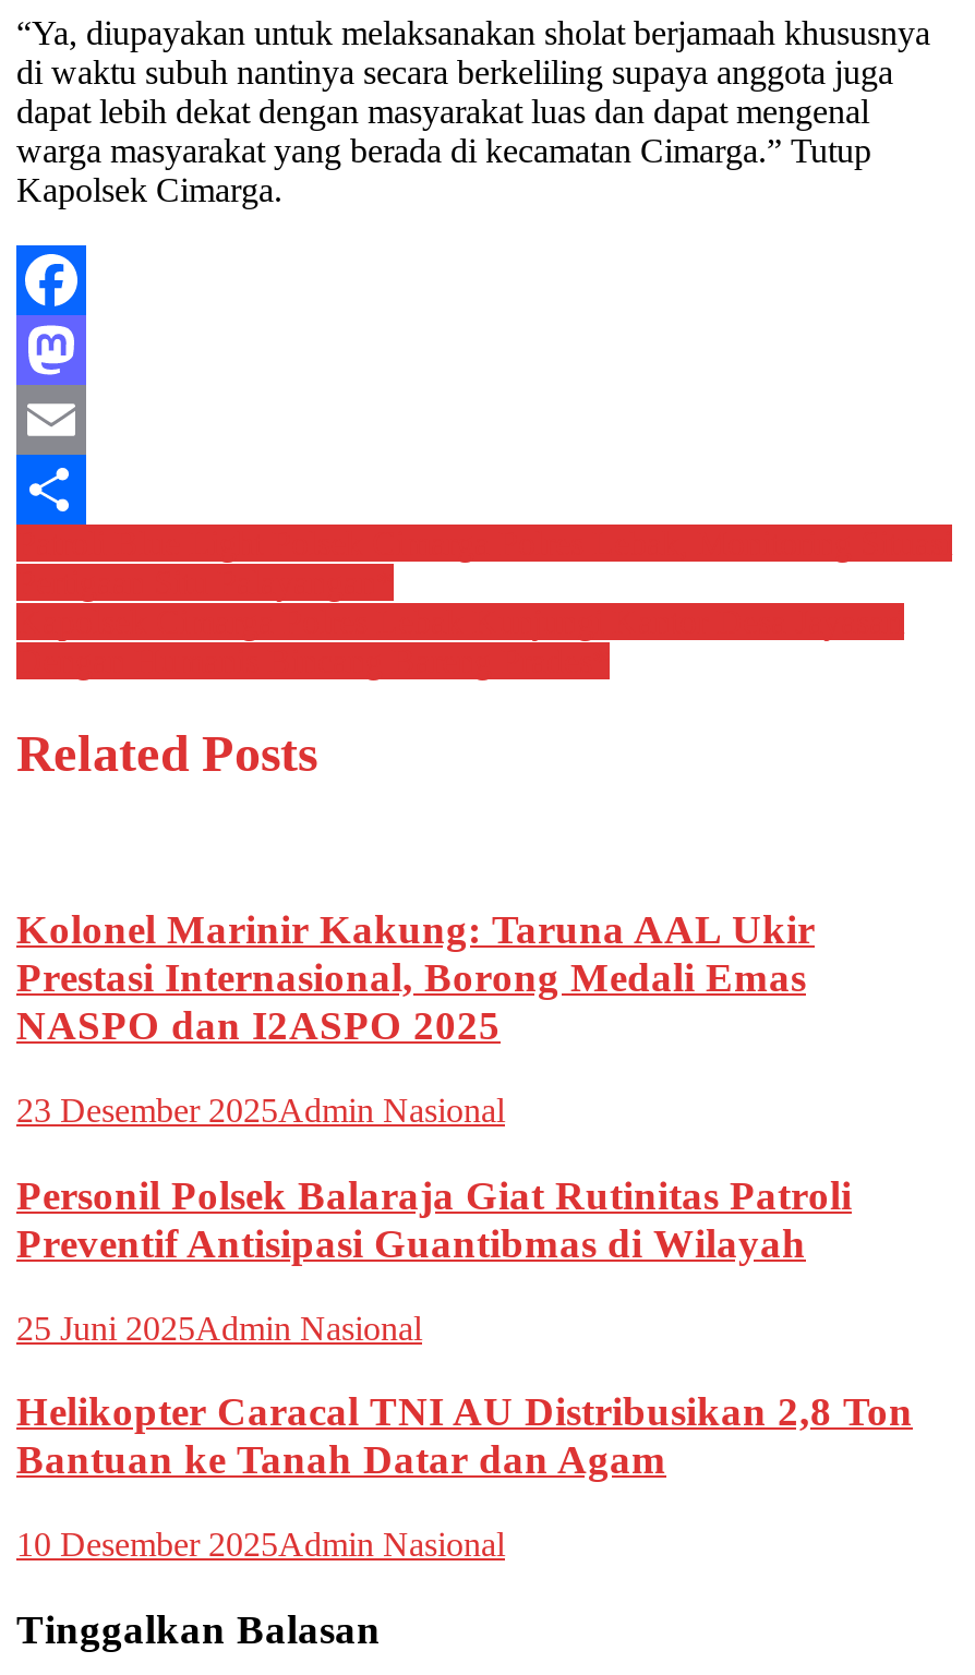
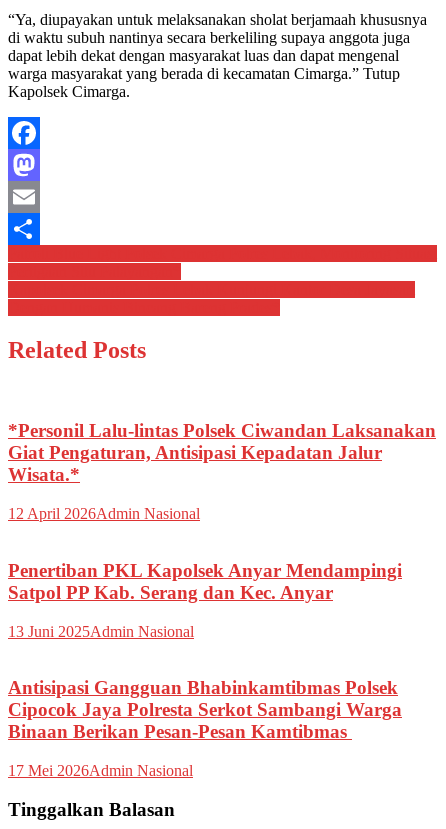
[16,907,815,1049] Kolonel Marinir Kakung: Taruna AAL Ukir | Prestasi Internasional, Borong Medali Emas | NASPO dan I2ASPO 2025 -> [8,420,436,485] *Personil Lalu-lintas Polsek Ciwandan Laksanakan | Giat Pengaturan, Antisipasi Kepadatan Jalur | Wisata.*
[16,1092,505,1129] 23 Desember 2025Admin Nasional -> [8,505,200,522] 12 April 2026Admin Nasional
[16,1172,852,1266] Personil Polsek Balaraja Giat Rutinitas Patroli | Preventif Antisipasi Guantibmas di Wilayah -> [8,560,402,603] Penertiban PKL Kapolsek Anyar Mendampingi | Satpol PP Kab. Serang dan Kec. Anyar
[16,1309,422,1346] 25 Juni 2025Admin Nasional -> [8,622,194,639] 13 Juni 2025Admin Nasional
[16,1389,913,1482] Helikopter Caracal TNI AU Distribusikan 2,8 Ton | Bantuan ke Tanah Datar dan Agam -> [8,677,402,742] Antisipasi Gangguan Bhabinkamtibmas Polsek | Cipocok Jaya Polresta Serkot Sambangi Warga | Binaan Berikan Pesan-Pesan Kamtibmas
[16,1525,505,1562] 10 Desember 2025Admin Nasional -> [8,762,193,779] 17 Mei 2026Admin Nasional

